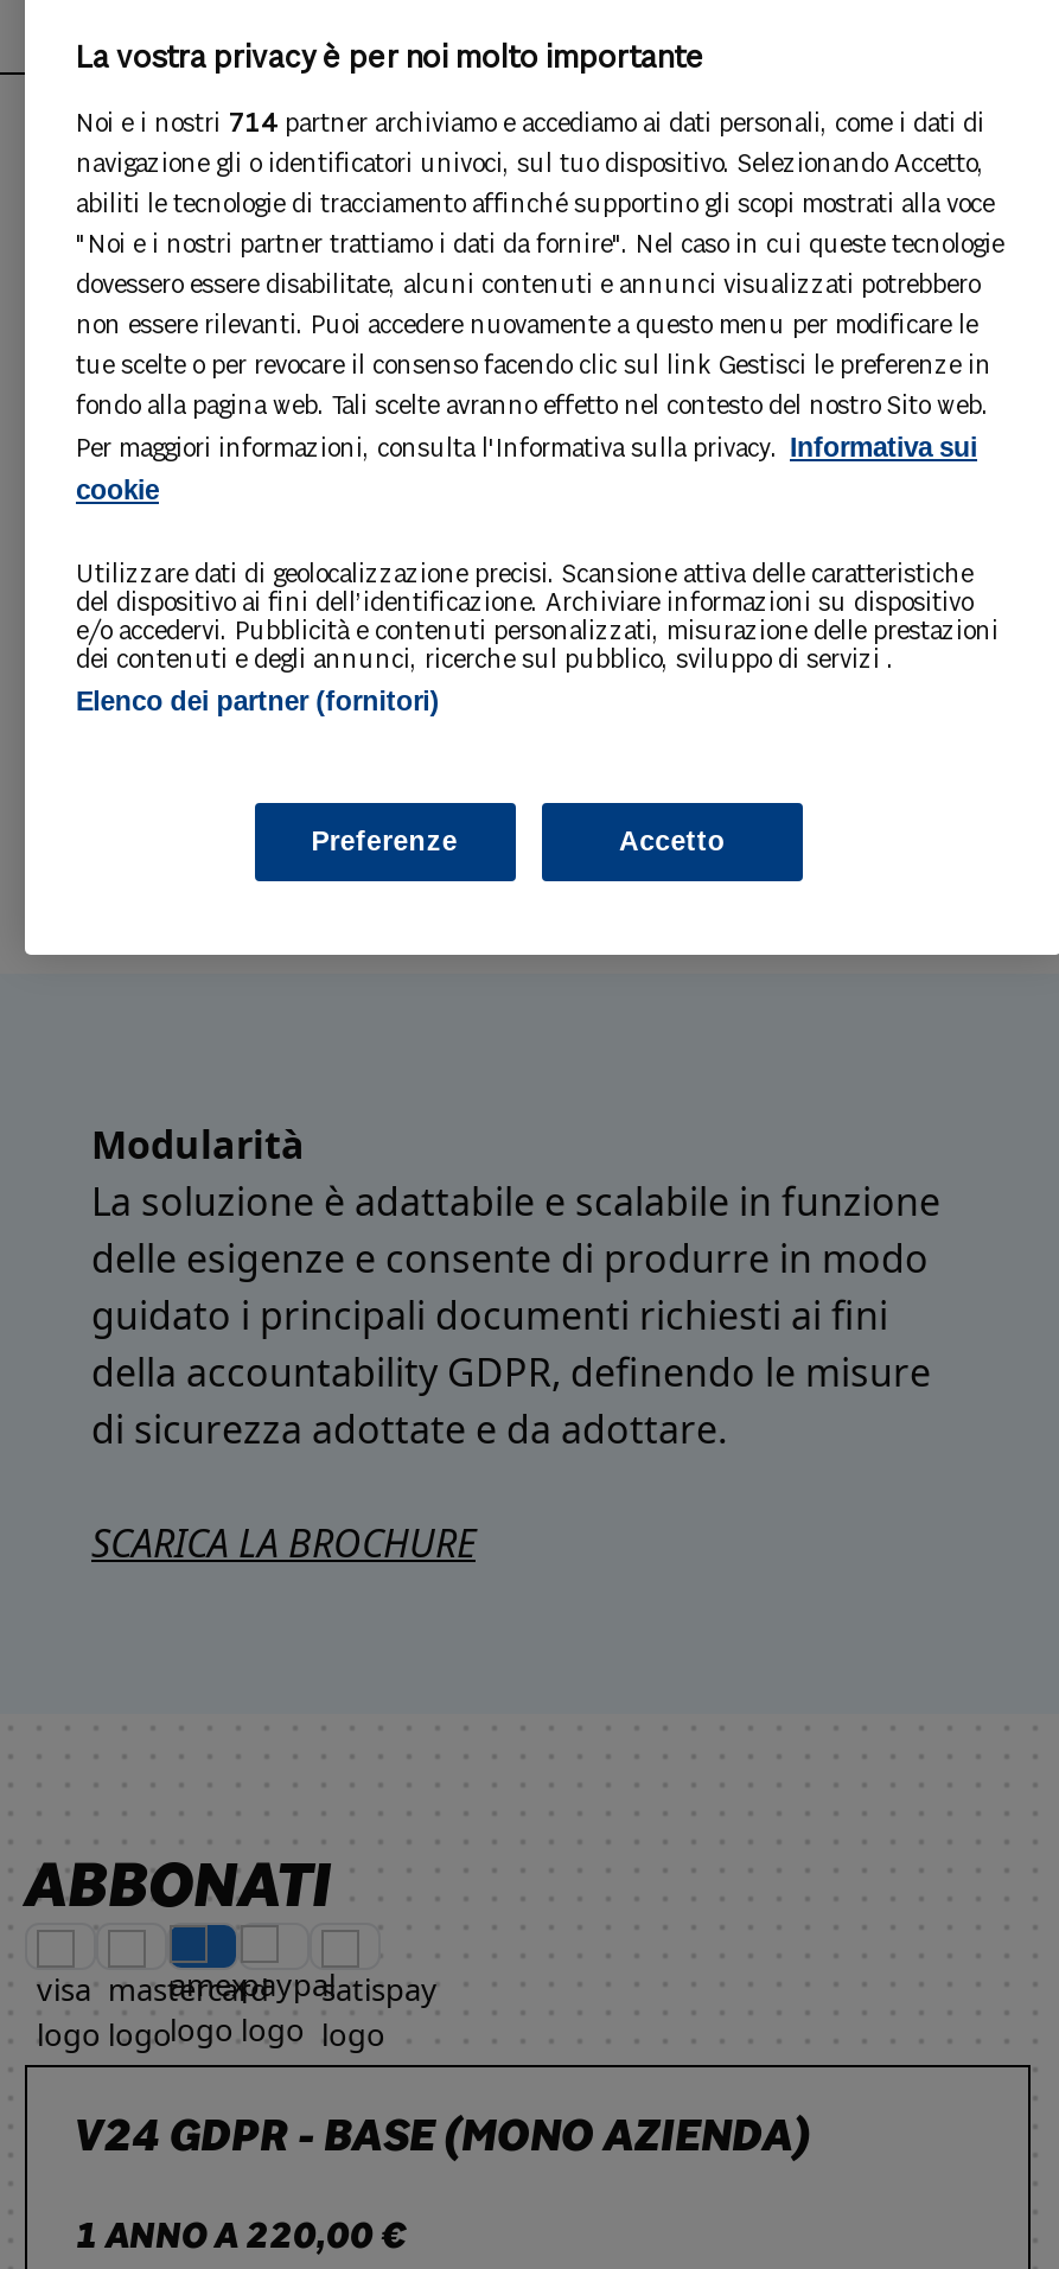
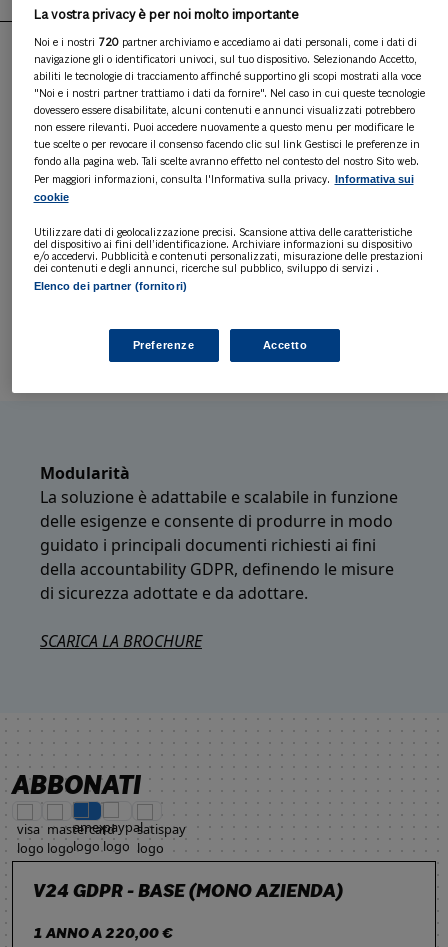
[76,111,984,139] Noi e i nostri 714 partner archiviamo e accediamo ai dati personali, come i dati di -> [33,37,416,49] Noi e i nostri 720 partner archiviamo e accediamo ai dati personali, come i dati di

